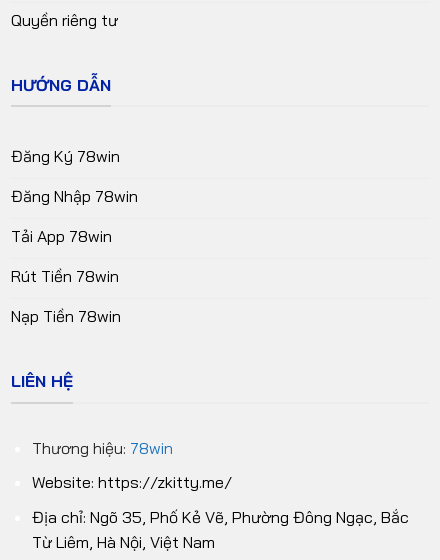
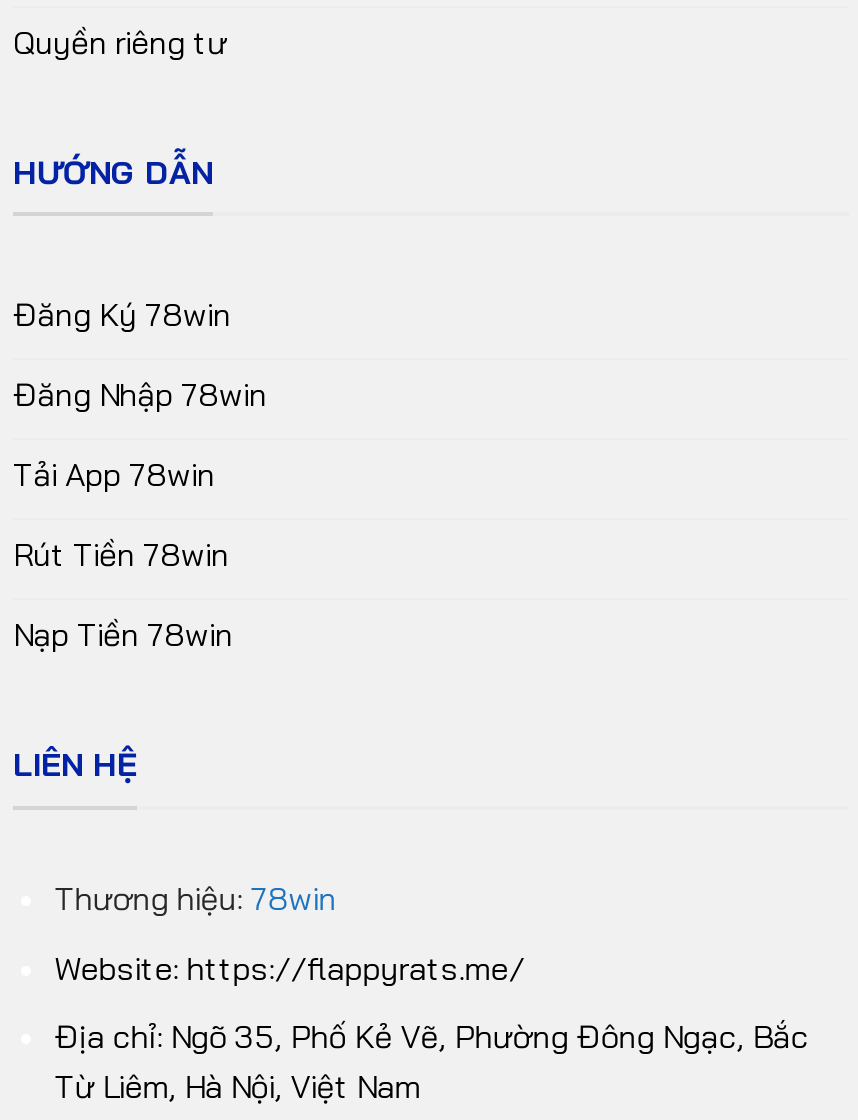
[32,472,232,492] Website: https://zkitty.me/ -> [55,947,525,987] Website: https://flappyrats.me/

